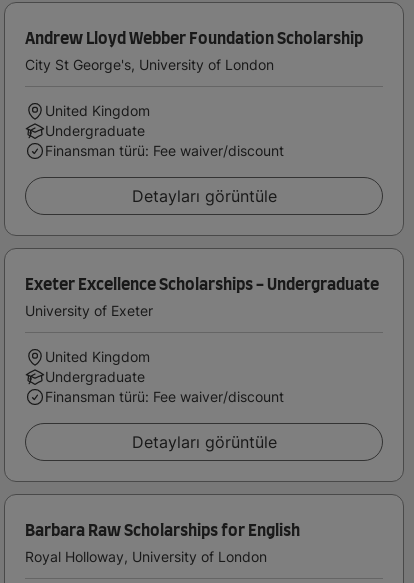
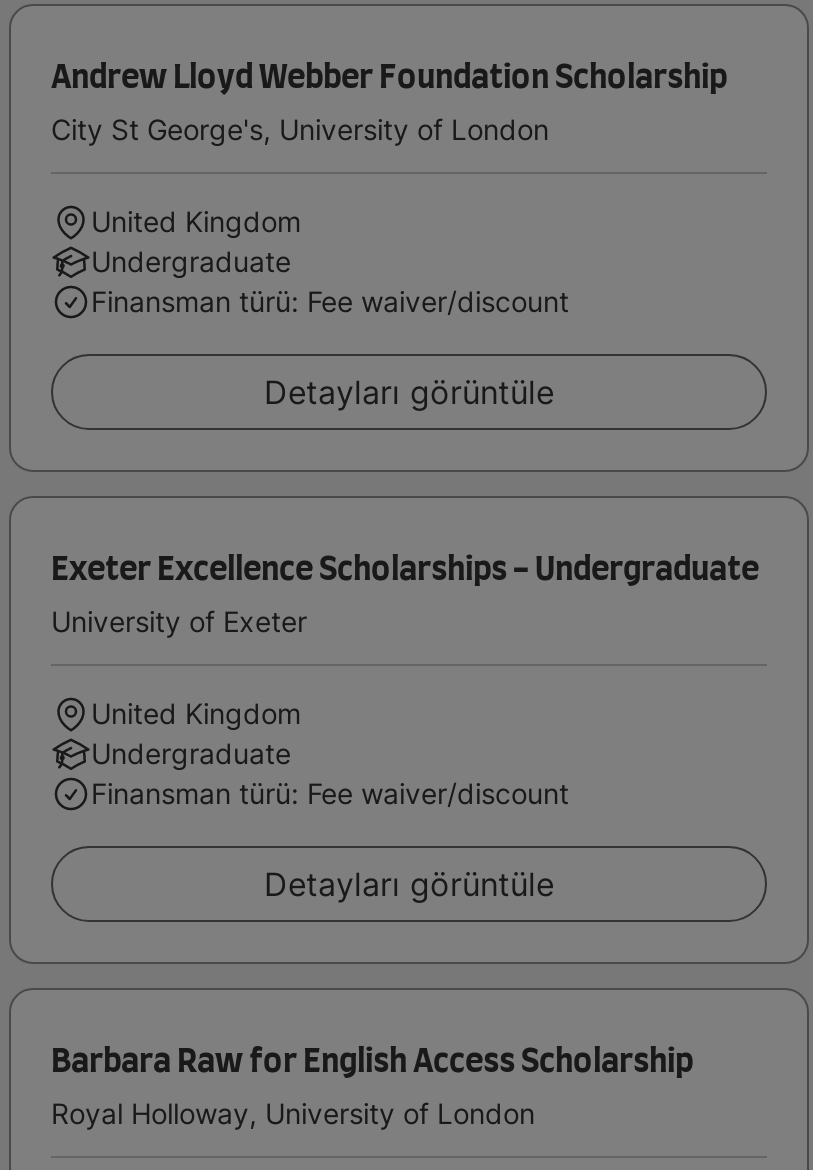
[25,523,300,539] Barbara Raw Scholarships for English -> [51,1046,693,1078] Barbara Raw for English Access Scholarship

